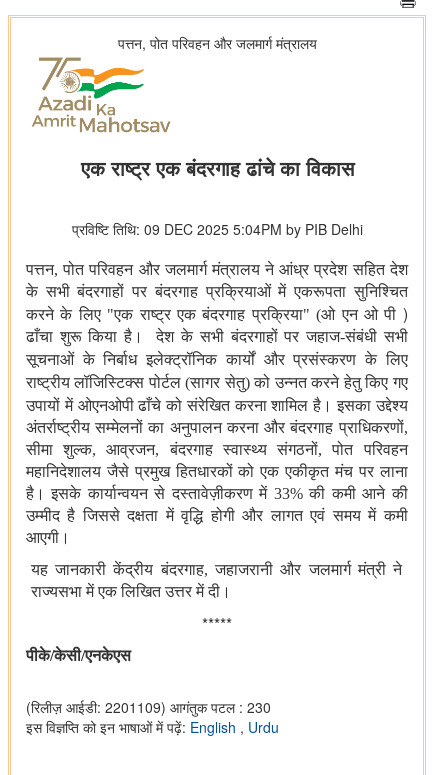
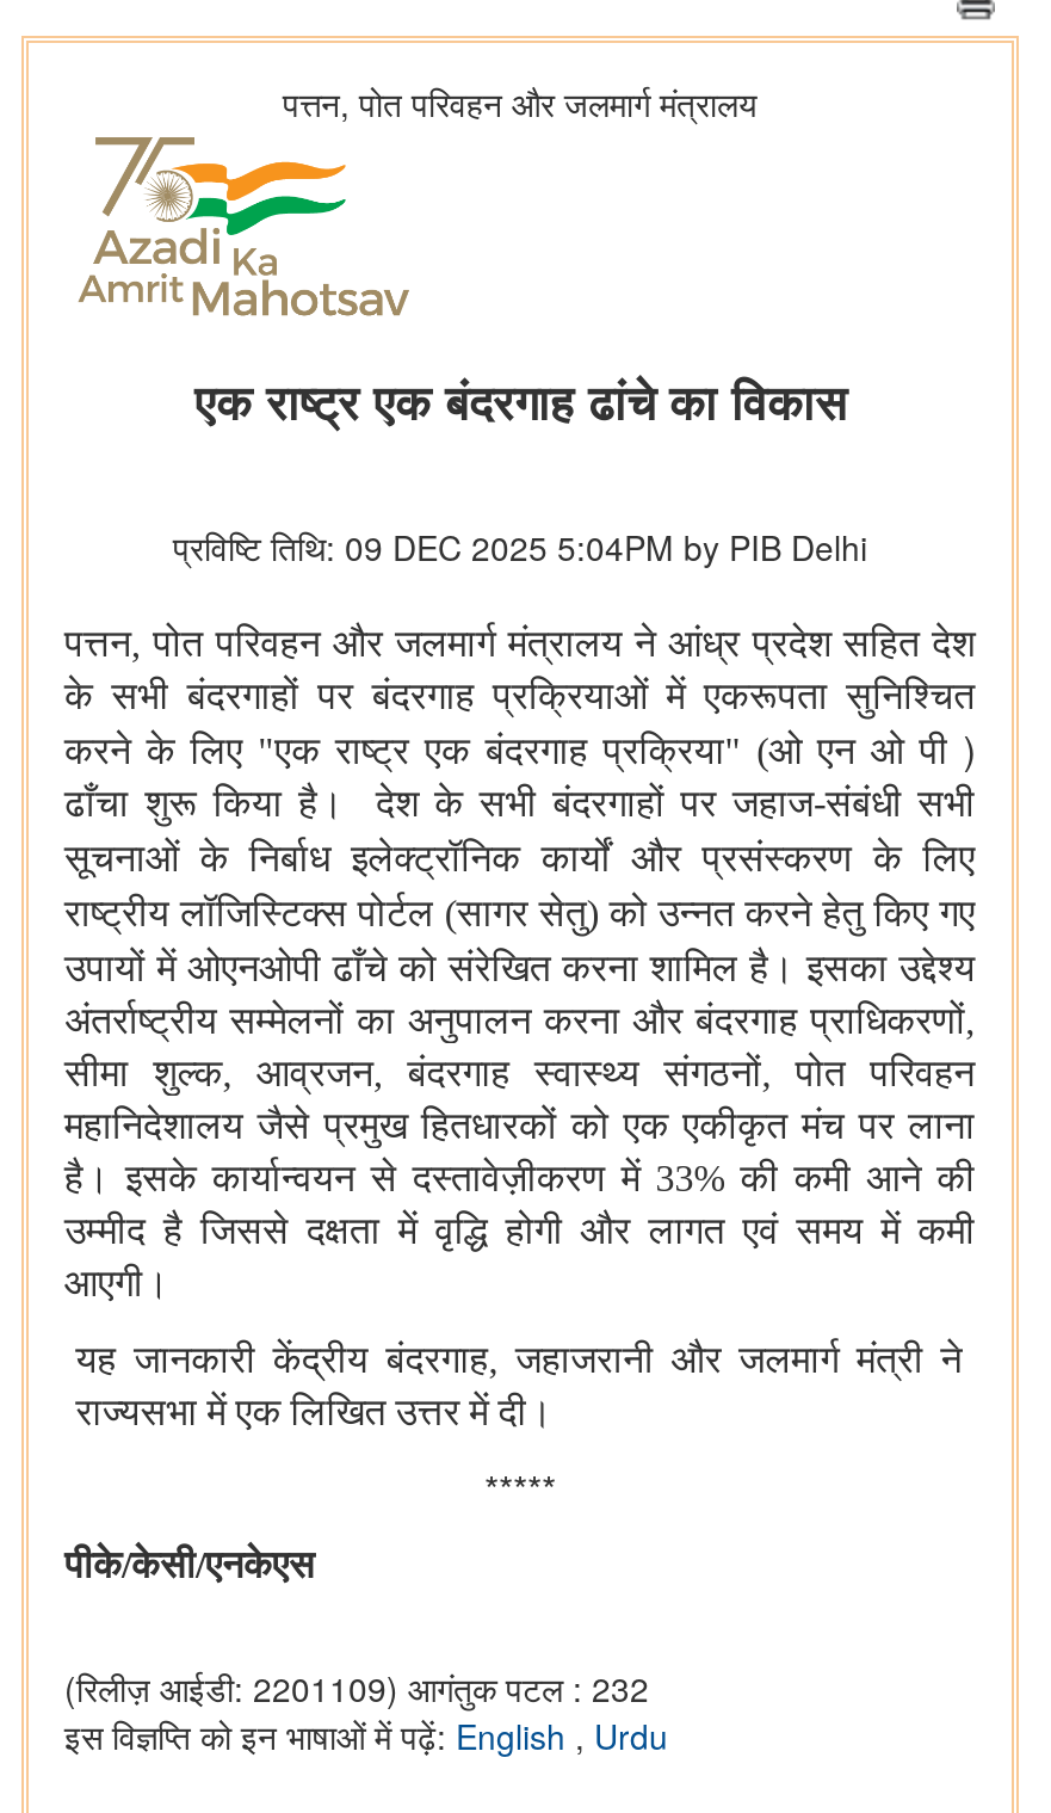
[26,697,271,717] (रिलीज़ आईडी: 2201109) आगंतुक पटल : 230 -> [64,1665,649,1713] (रिलीज़ आईडी: 2201109) आगंतुक पटल : 232

